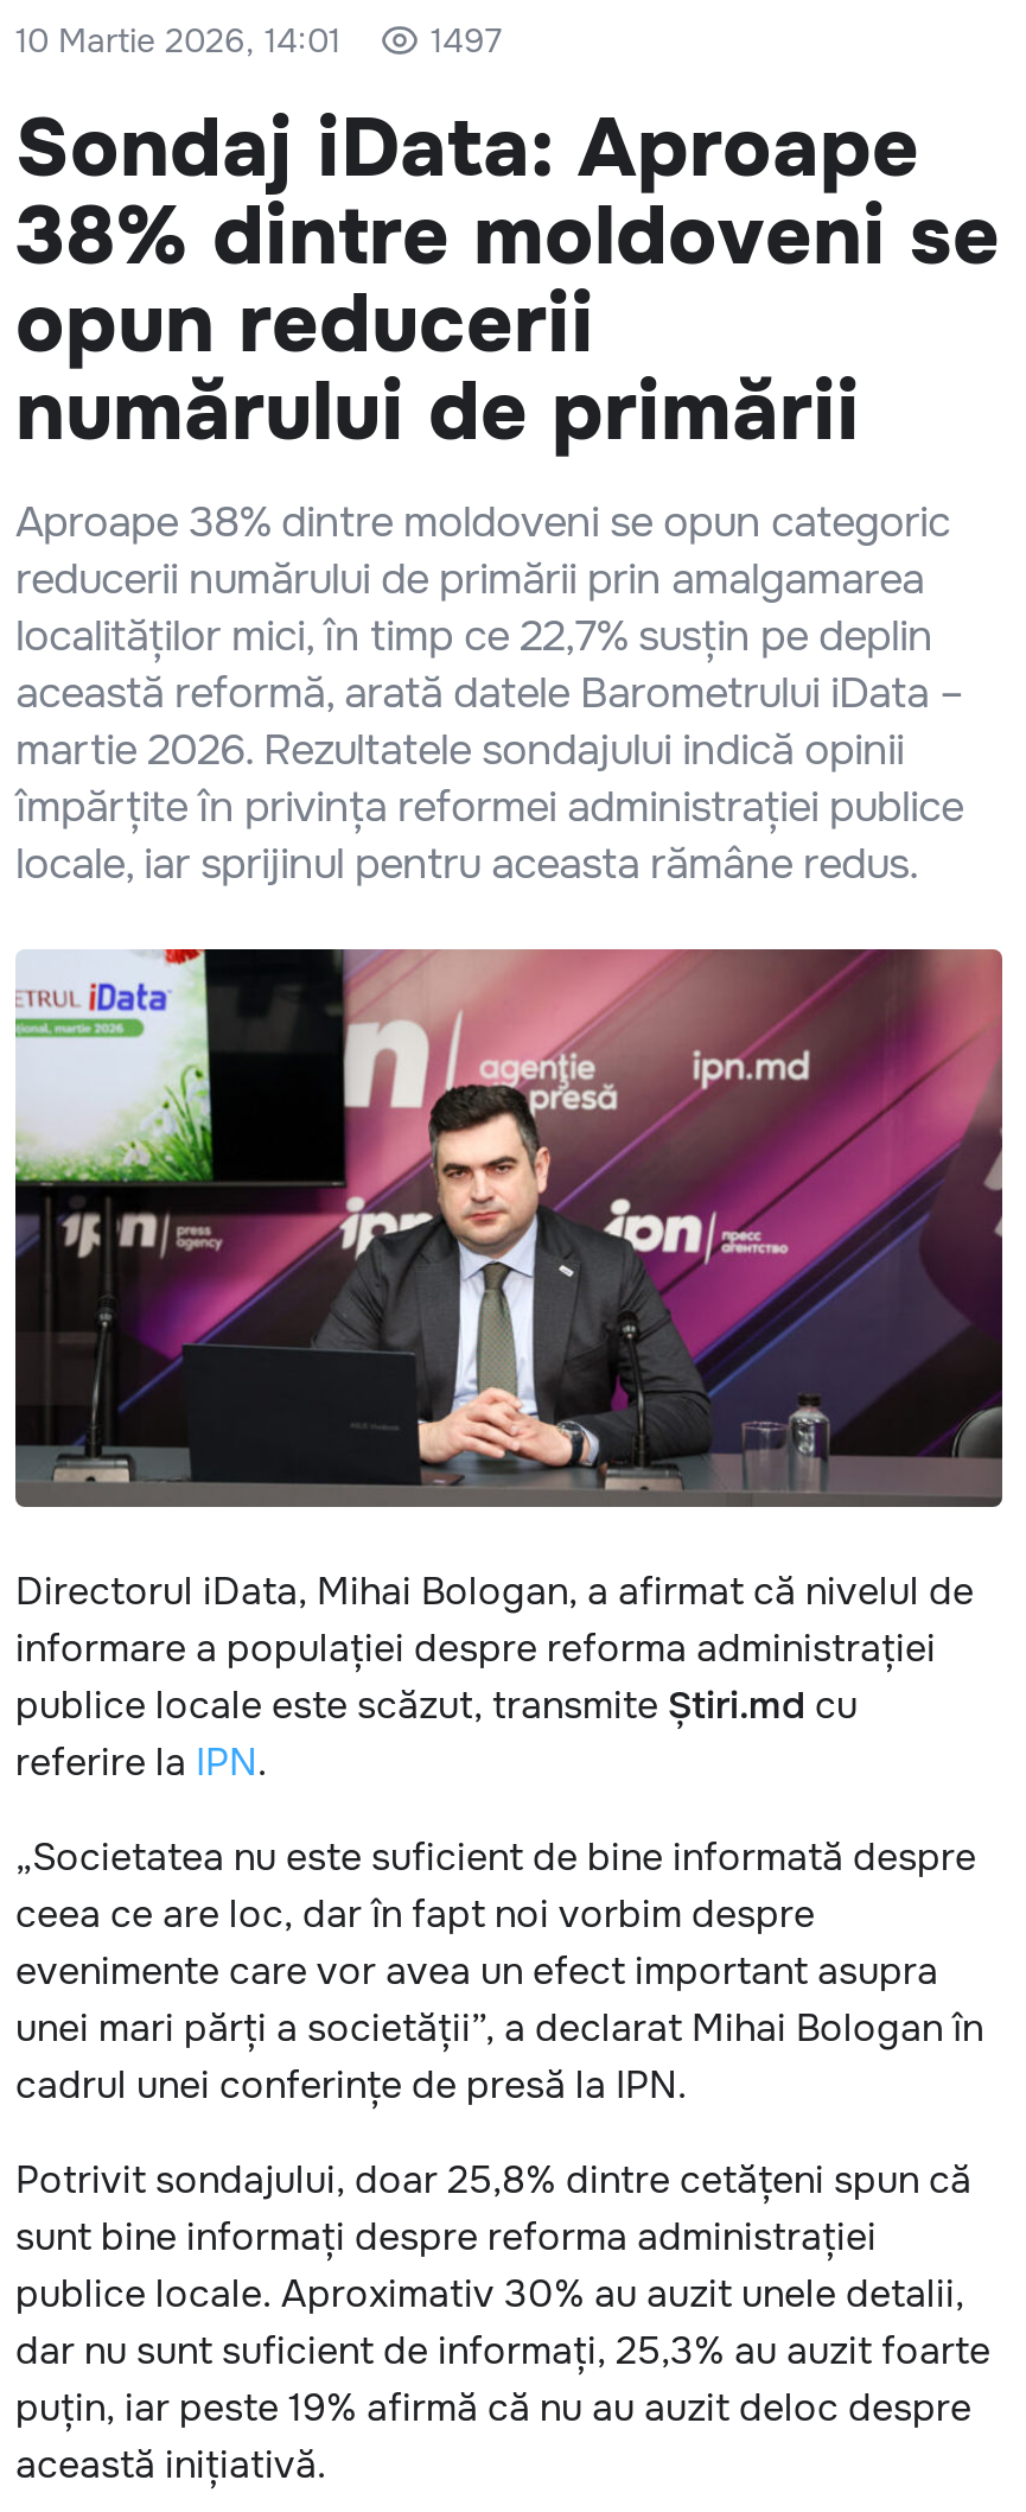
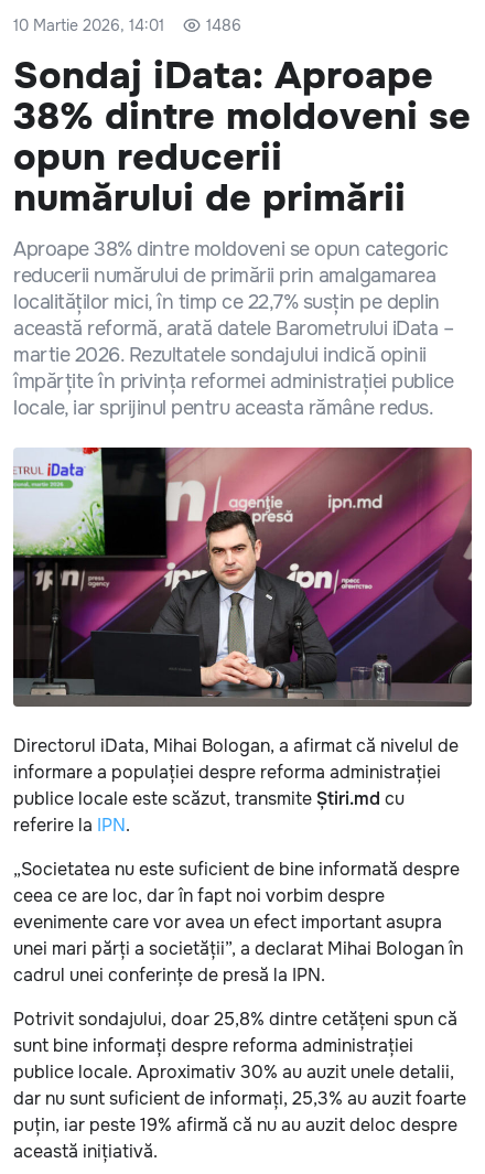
[431,19,502,61] 1497 -> [206,15,241,35] 1486

